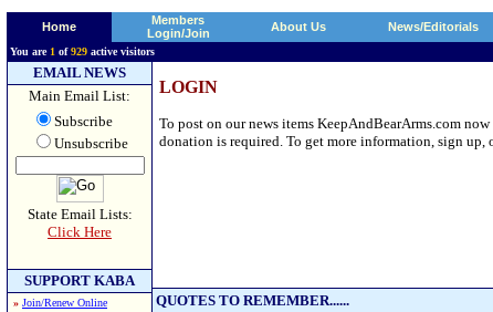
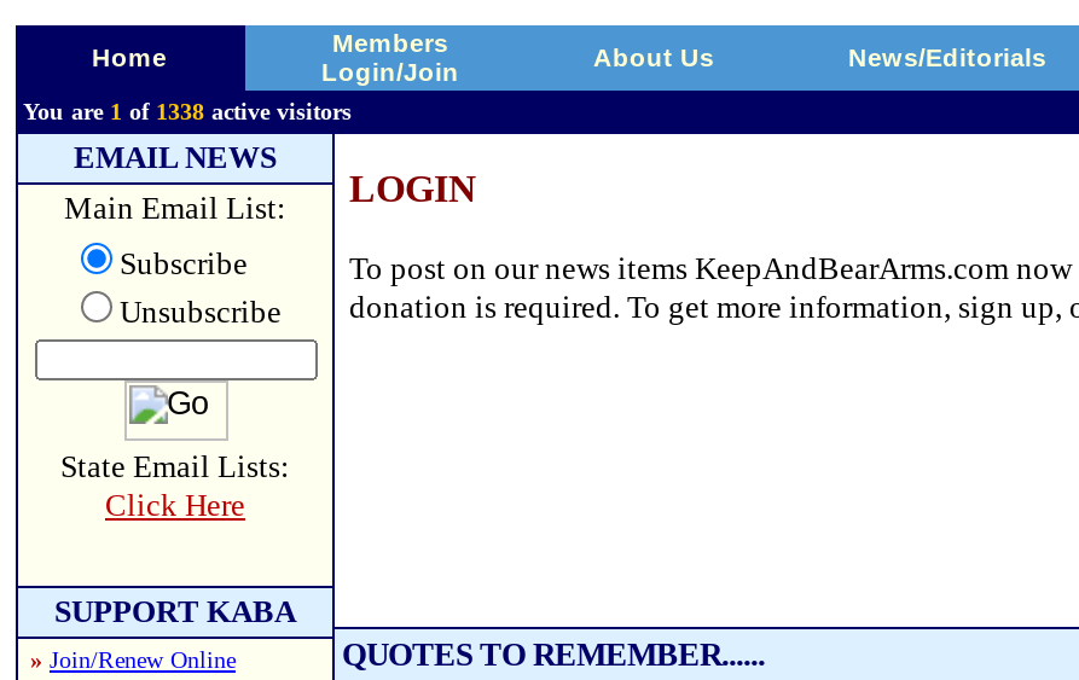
[10,45,155,58] You are 1 of 929 active visitors -> [23,98,352,124] You are 1 of 1338 active visitors

